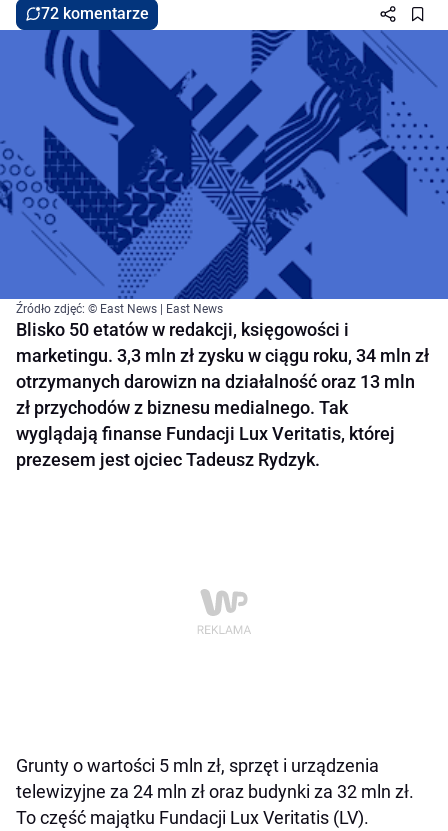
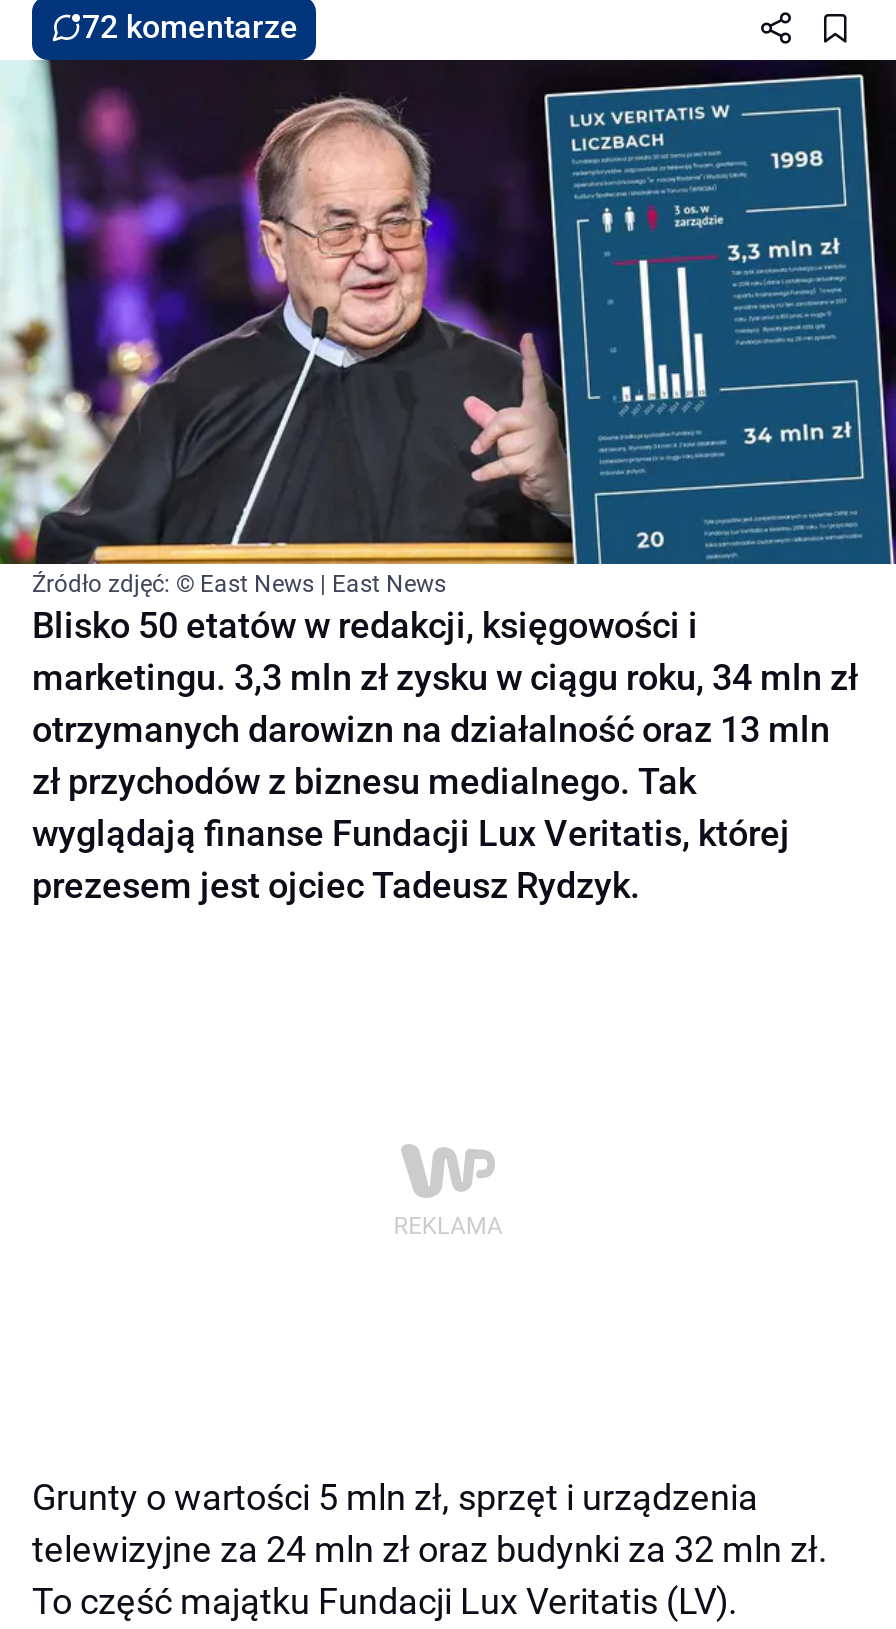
[3,29,445,300] [image] -> [6,58,890,566] [image]

